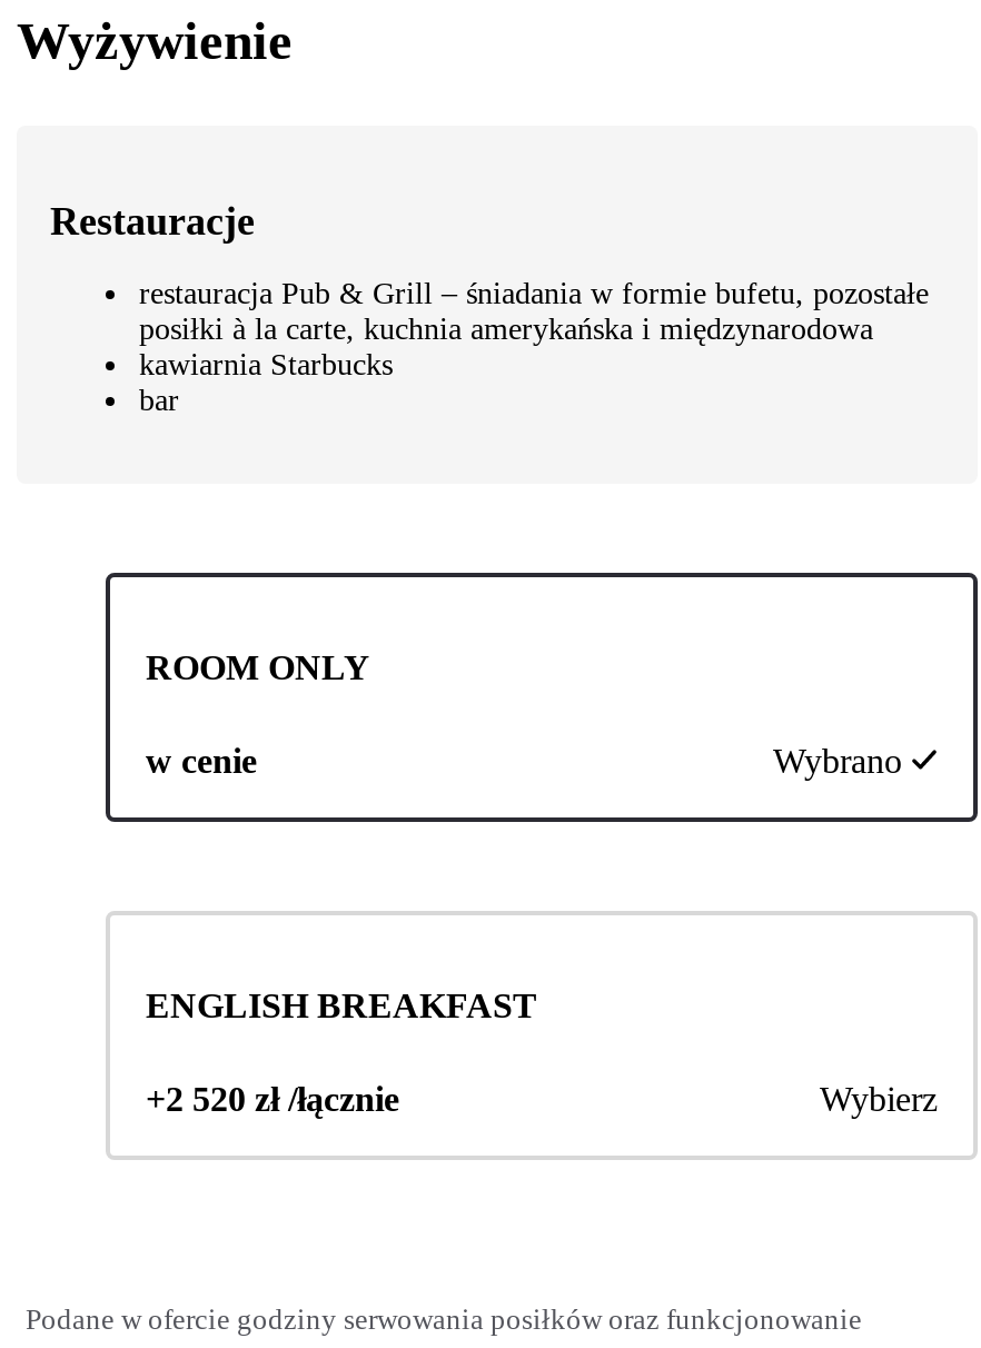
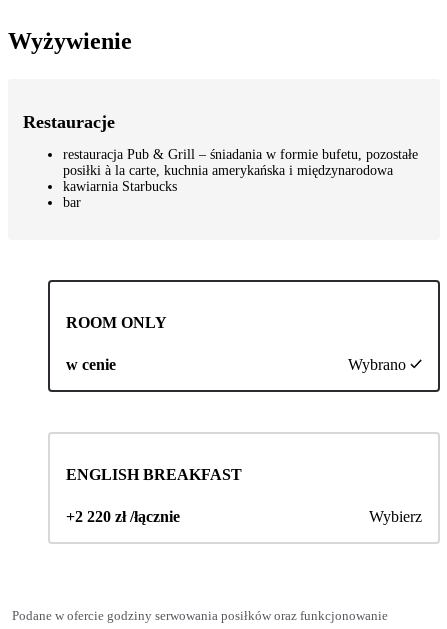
[146,1080,399,1118] +2 520 zł /łącznie -> [66,508,180,525] +2 220 zł /łącznie

